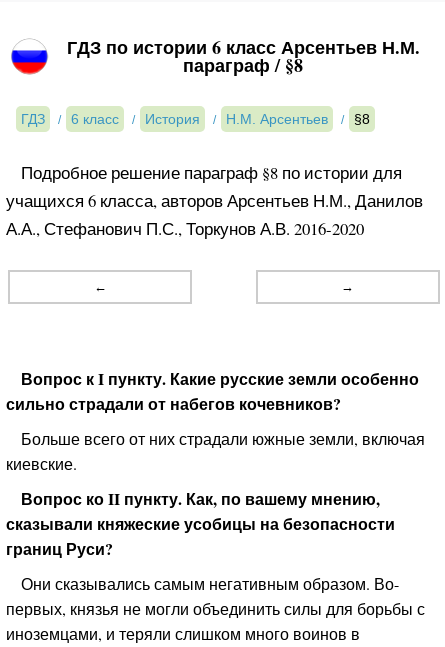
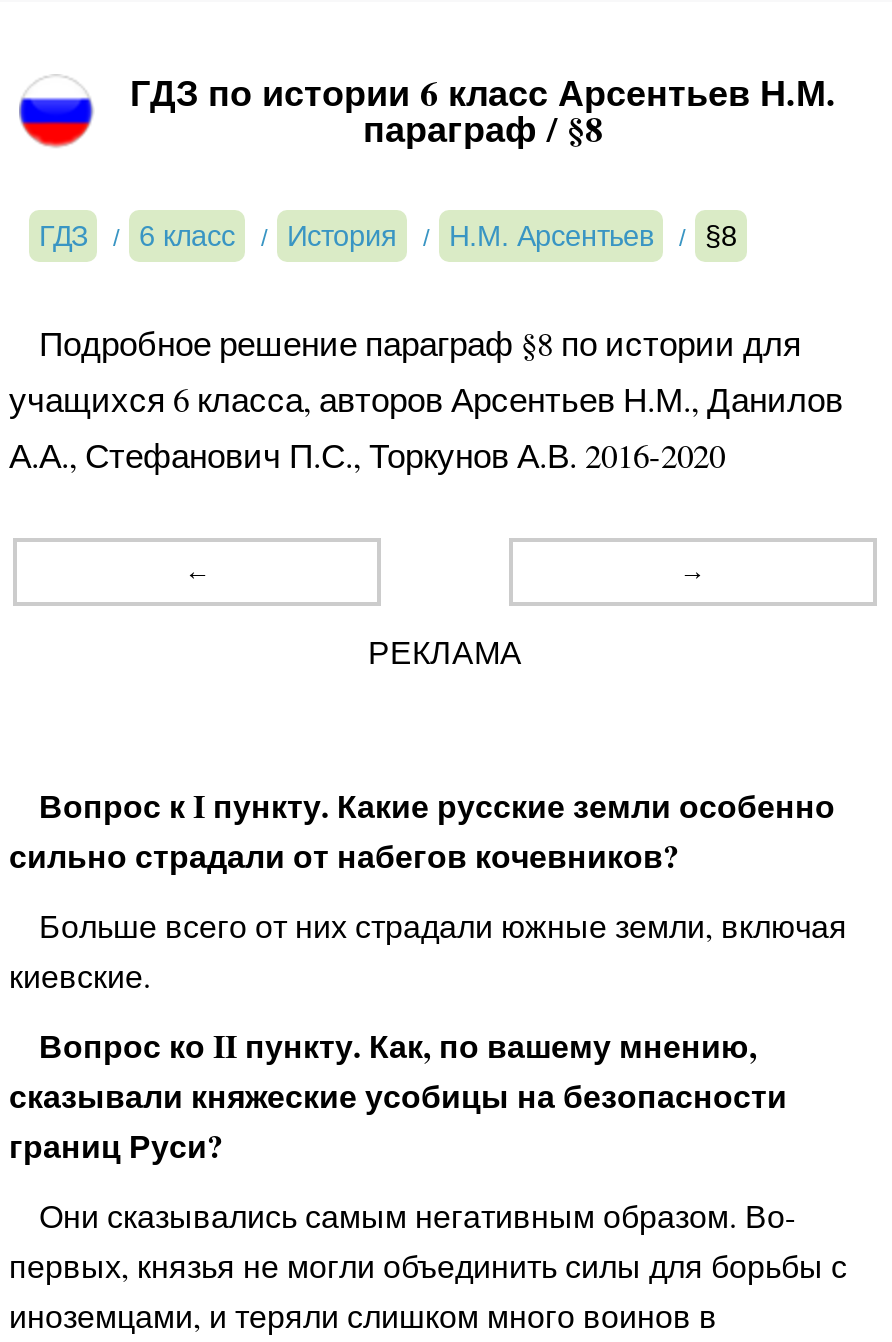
none -> [368,636,522,670] РЕКЛАМА

